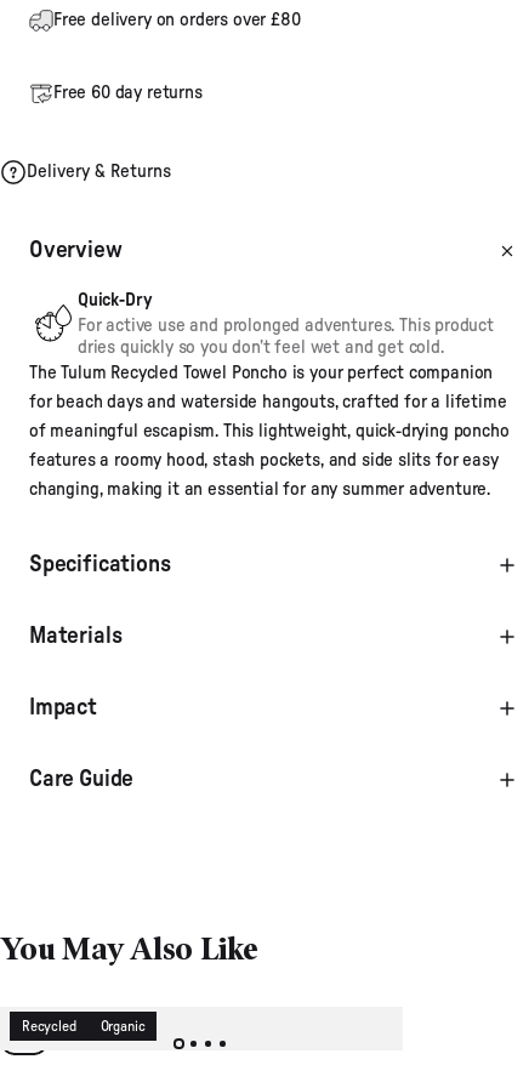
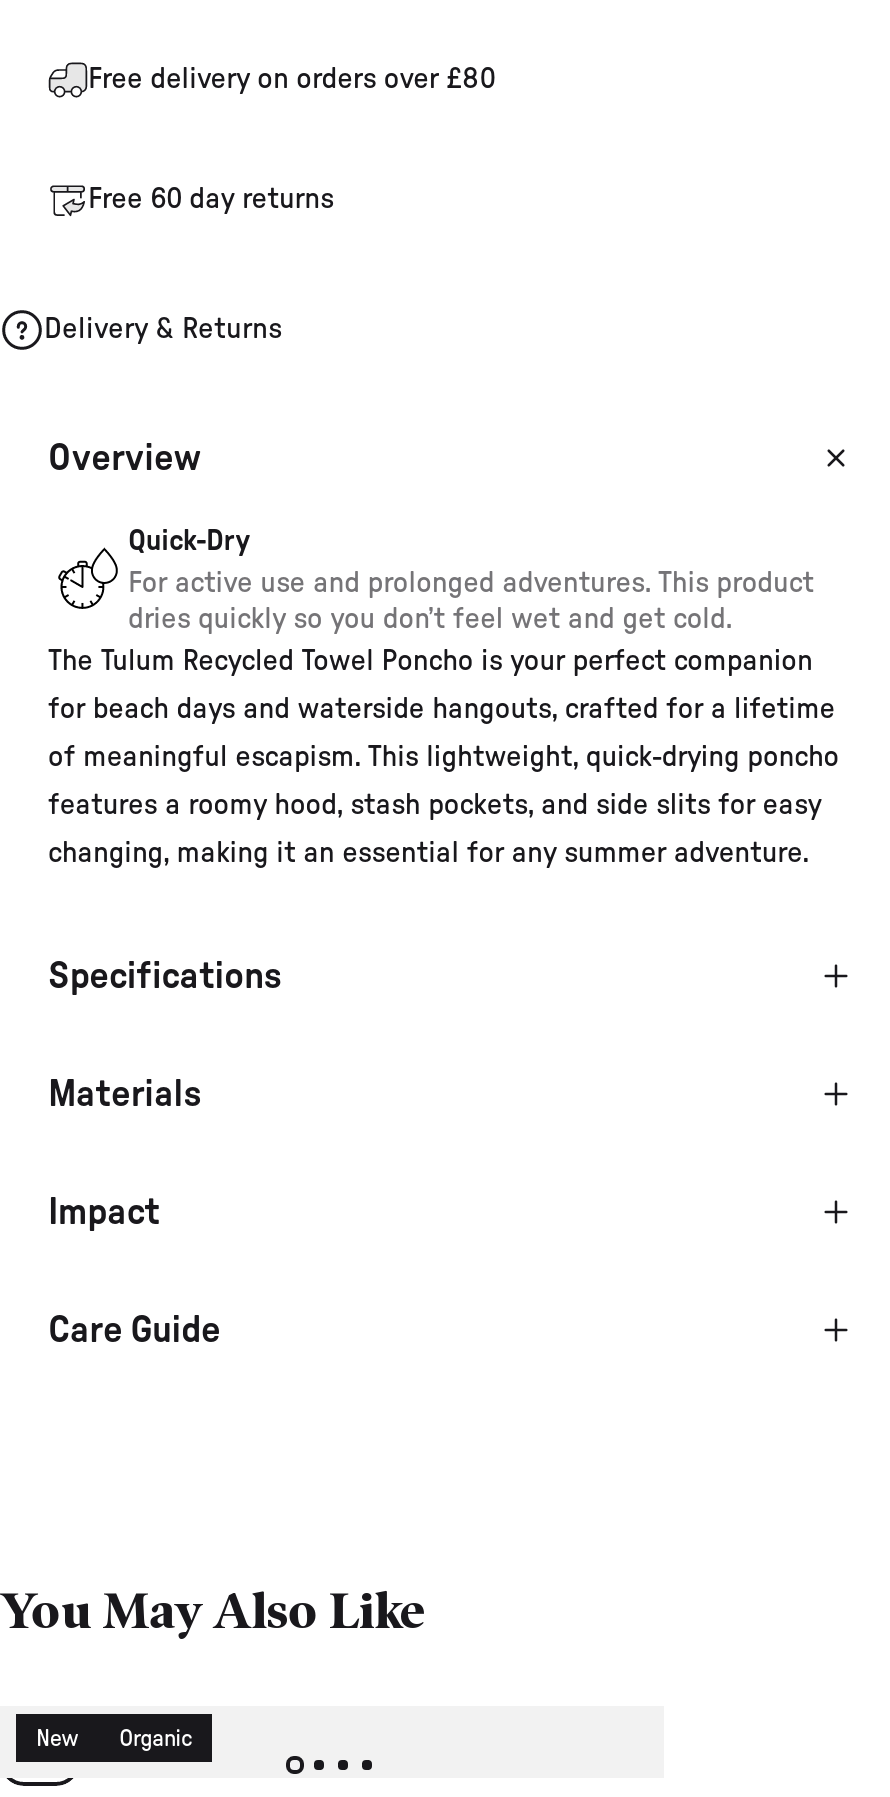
[22,1020,76,1034] Recycled -> [36,1725,79,1749] New

